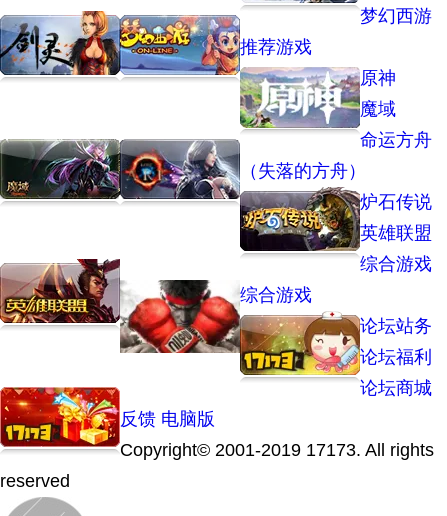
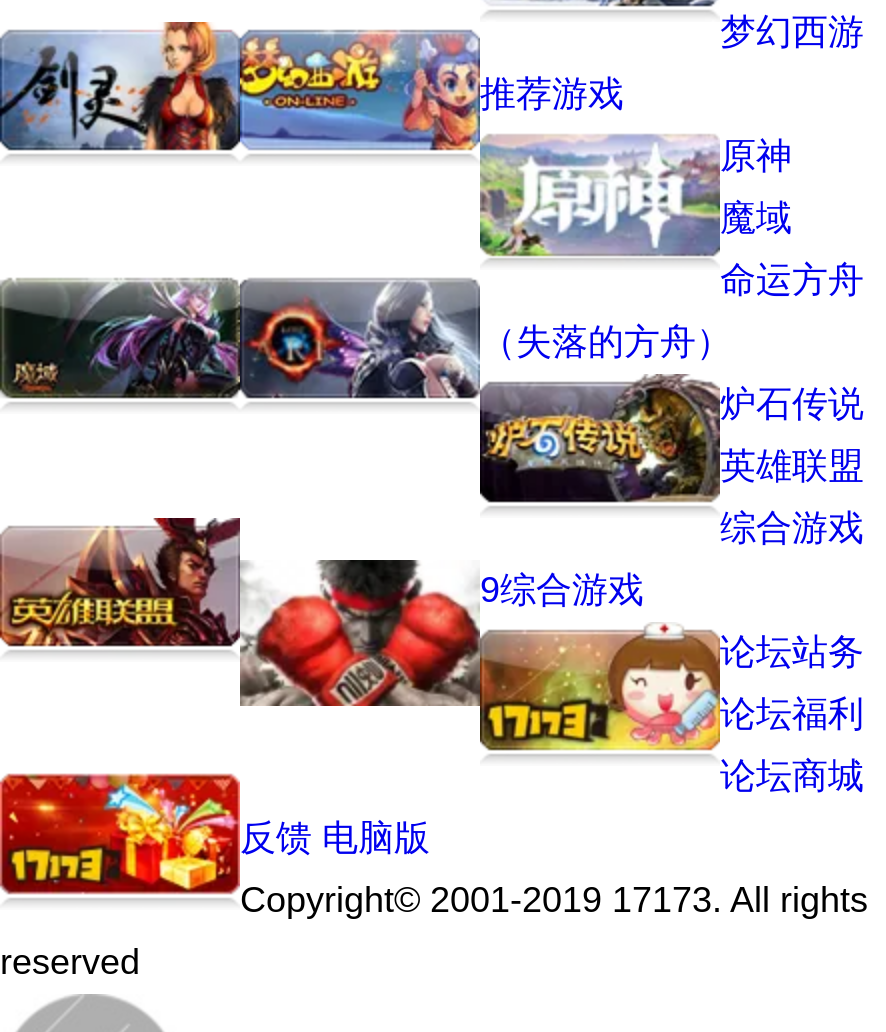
[240,285,312,305] 综合游戏 -> [480,570,644,610] 9综合游戏

